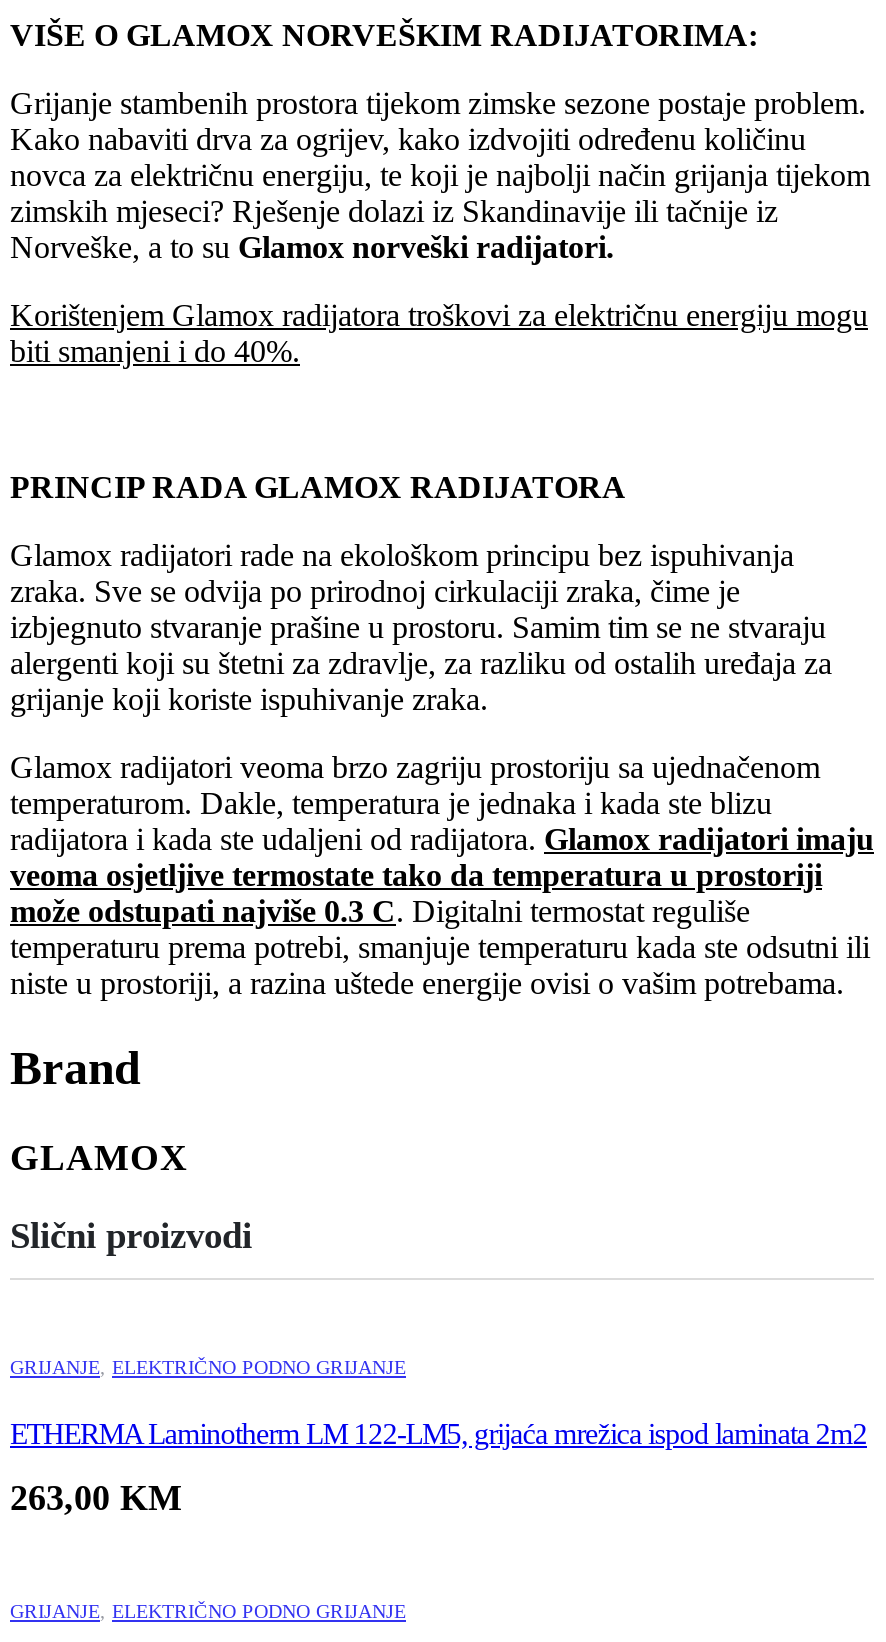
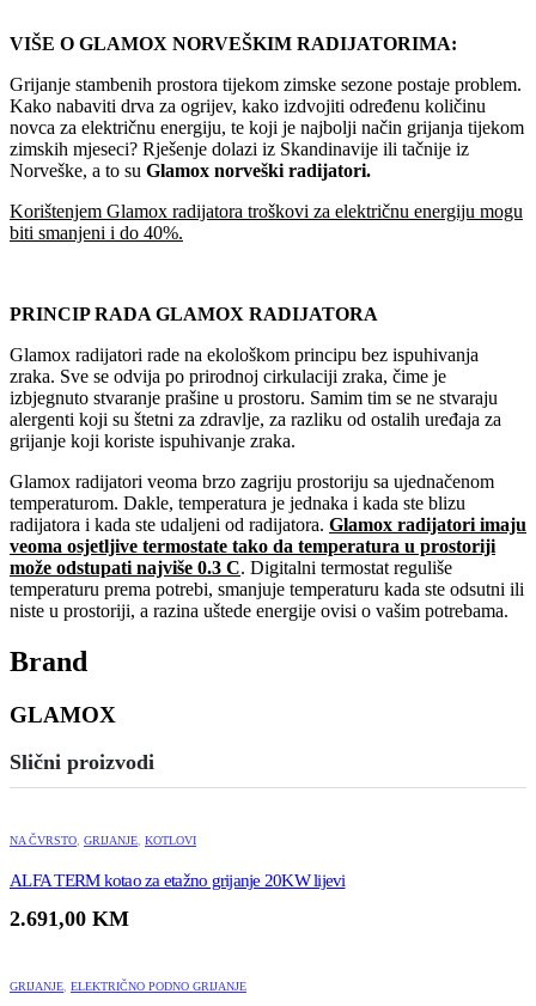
[10,1357,406,1379] GRIJANJE, ELEKTRIČNO PODNO GRIJANJE -> [10,834,196,848] NA ČVRSTO, GRIJANJE, KOTLOVI
[10,1419,867,1451] ETHERMA Laminotherm LM 122-LM5, grijaća mrežica ispod laminata 2m2 -> [10,871,345,891] ALFA TERM kotao za etažno grijanje 20KW lijevi
[10,1479,182,1519] 263,00 KM -> [10,907,129,931] 2.691,00 KM

